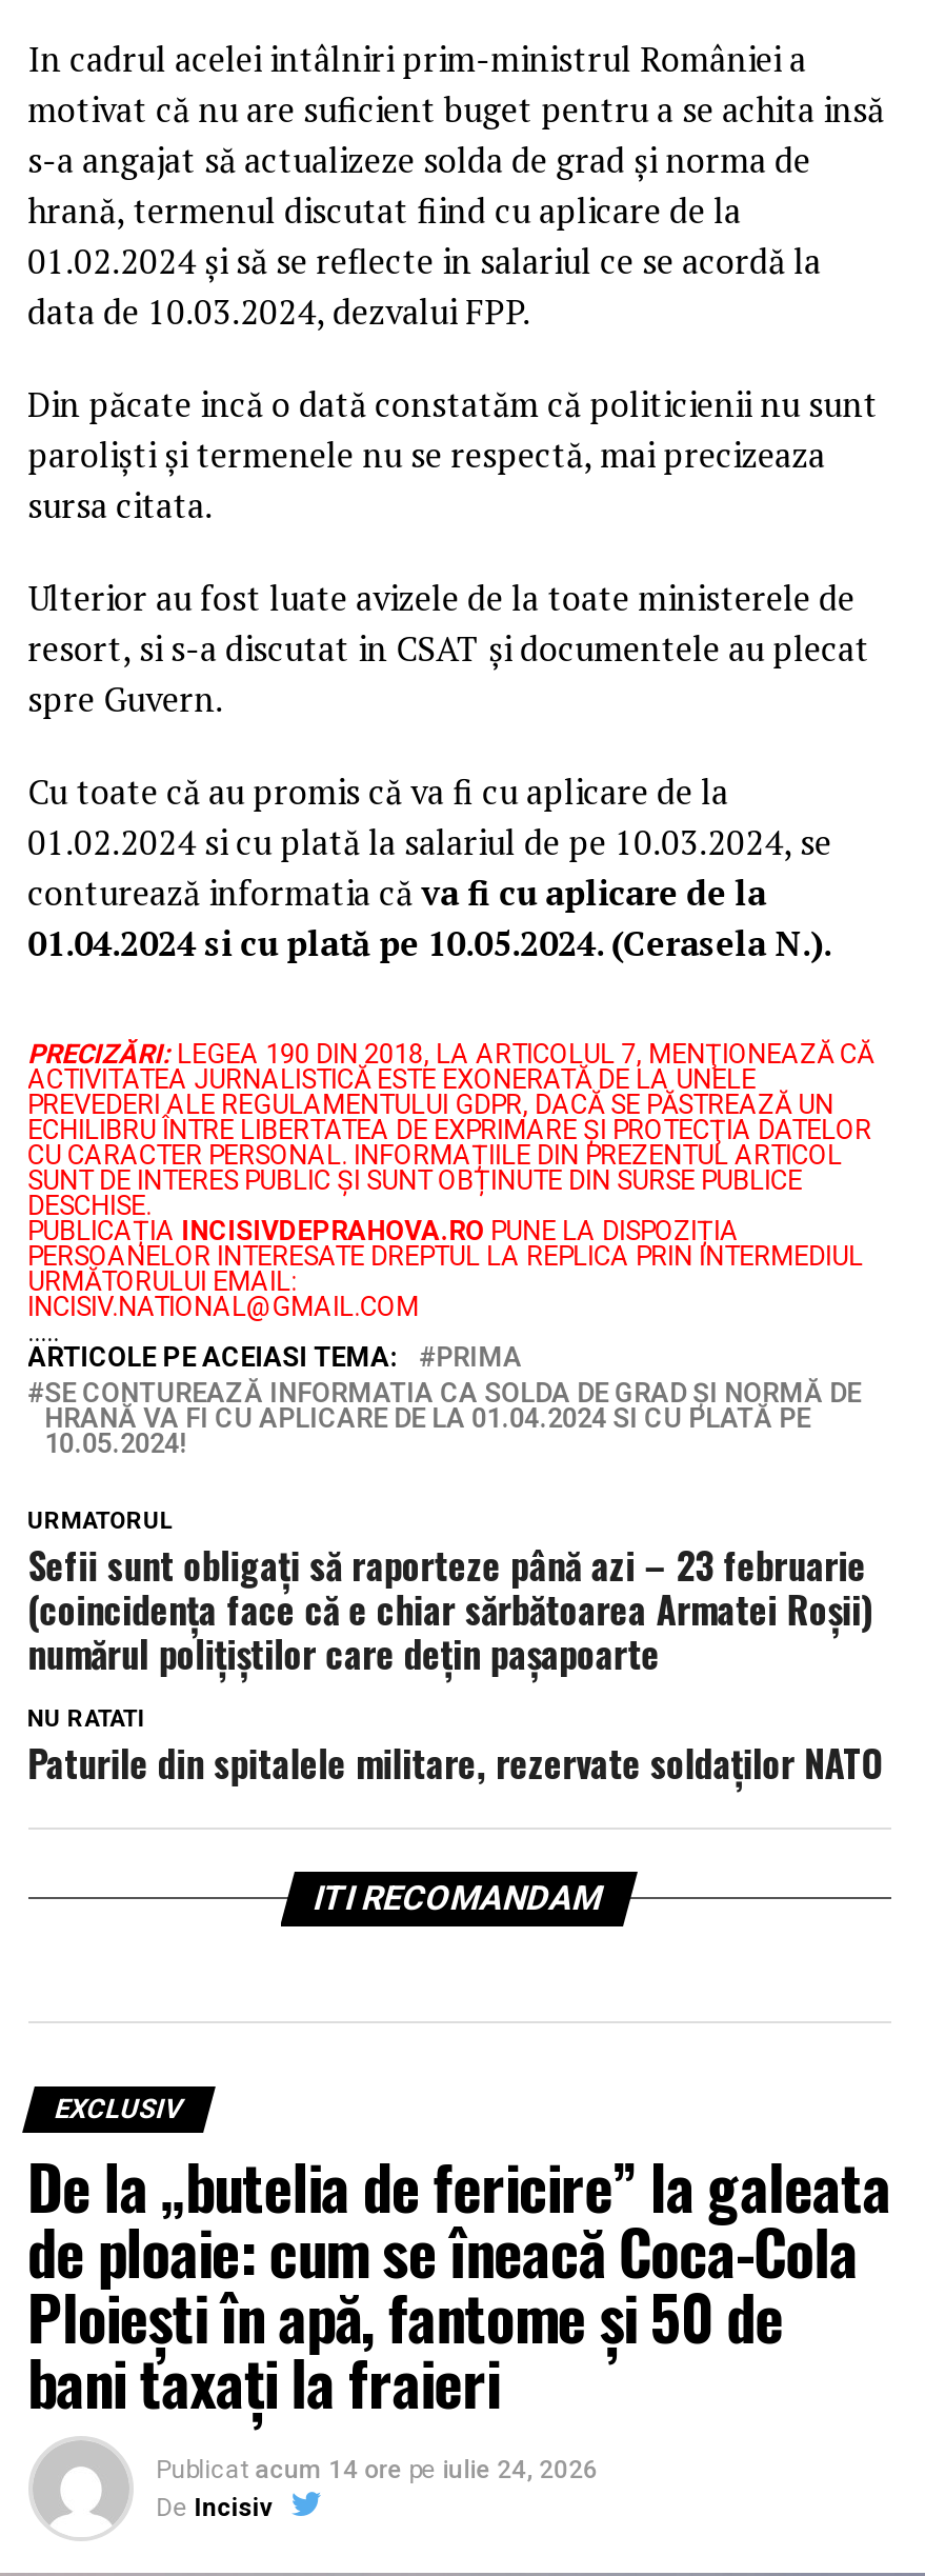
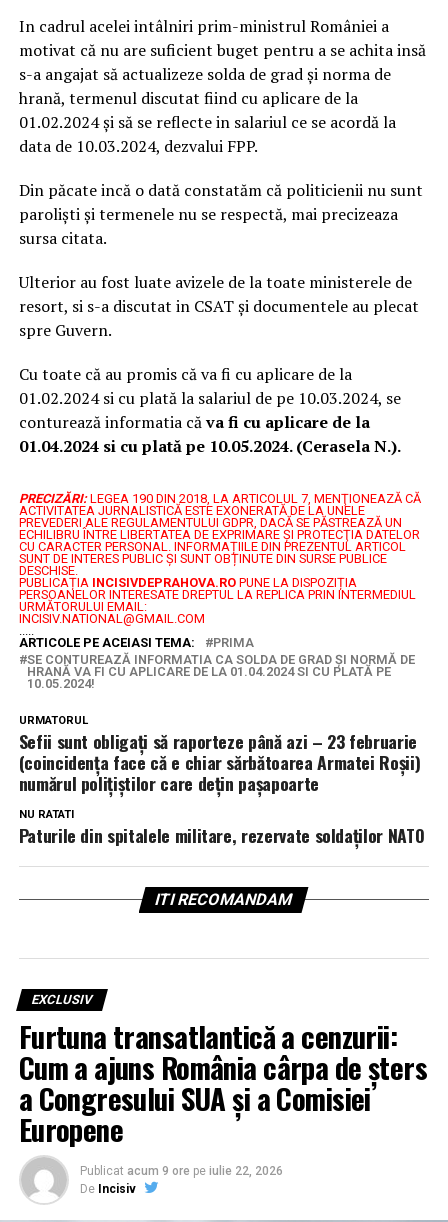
[28,2141,891,2484] De la „butelia de fericire” la galeata | de ploaie: cum se îneacă Coca-Cola | Ploiești în apă, fantome și 50 de | bani taxați la fraieri | Publicat acum 14 ore pe iulie 24, 2026 -> [19,1015,427,1178] Furtuna transatlantică a cenzurii: | Cum a ajuns România cârpa de șters | a Congresului SUA și a Comisiei | Europene | Publicat acum 9 ore pe iulie 22, 2026

